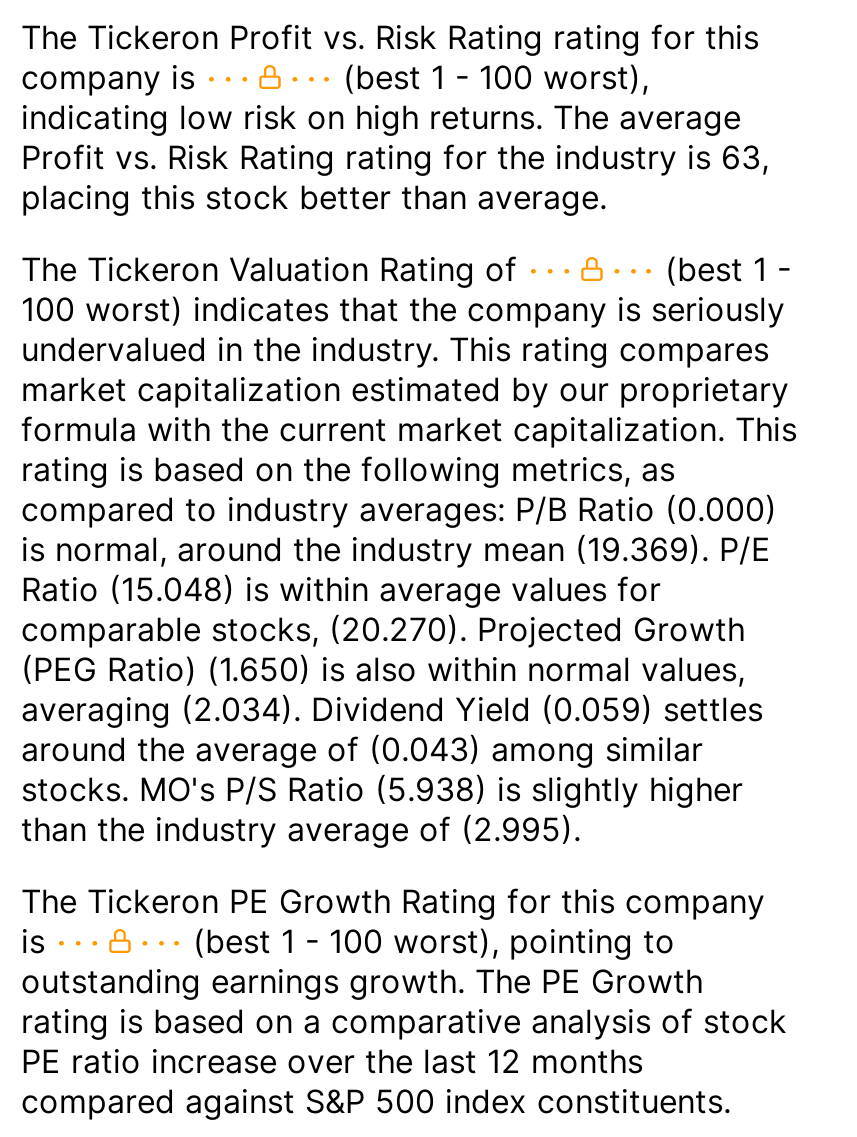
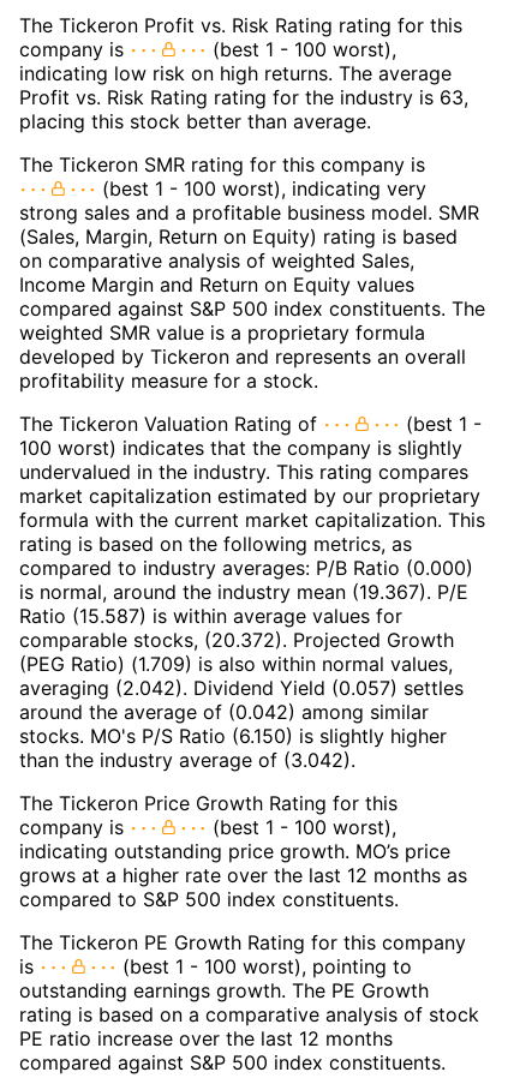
none -> [19,152,485,392] The Tickeron SMR rating for this company is | (best 1 - 100 worst), indicating very | strong sales and a profitable business model. SMR | (Sales, Margin, Return on Equity) rating is based | on comparative analysis of weighted Sales, | Income Margin and Return on Equity values | compared against S&P 500 index constituents. The | weighted SMR value is a proprietary formula | developed by Tickeron and represents an overall | profitability measure for a stock.
[21,289,785,329] 100 worst) indicates that the company is seriously -> [19,436,462,460] 100 worst) indicates that the company is slightly
[21,529,771,849] is normal, around the industry mean (19.369). P/E | Ratio (15.048) is within average values for | comparable stocks, (20.270). Projected Growth | (PEG Ratio) (1.650) is also within normal values, | averaging (2.034). Dividend Yield (0.059) settles | around the average of (0.043) among similar | stocks. MO's P/S Ratio (5.938) is slightly higher | than the industry average of (2.995). -> [19,580,468,911] is normal, around the industry mean (19.367). P/E | Ratio (15.587) is within average values for | comparable stocks, (20.372). Projected Growth | (PEG Ratio) (1.709) is also within normal values, | averaging (2.042). Dividend Yield (0.057) settles | around the average of (0.042) among similar | stocks. MO's P/S Ratio (6.150) is slightly higher | than the industry average of (3.042). | The Tickeron Price Growth Rating for this | company is | (best 1 - 100 worst), | indicating outstanding price growth. MO’s price | grows at a higher rate over the last 12 months as | compared to S&P 500 index constituents.

